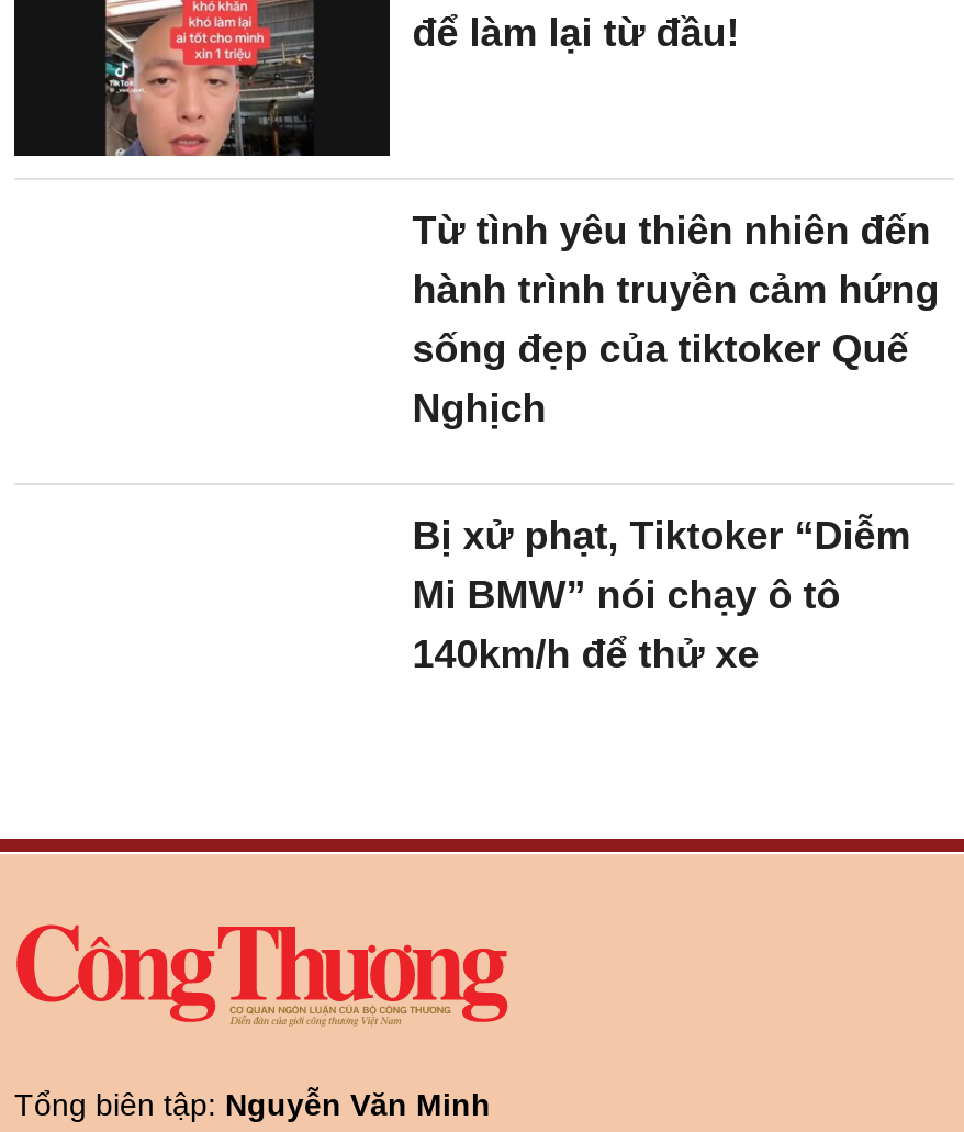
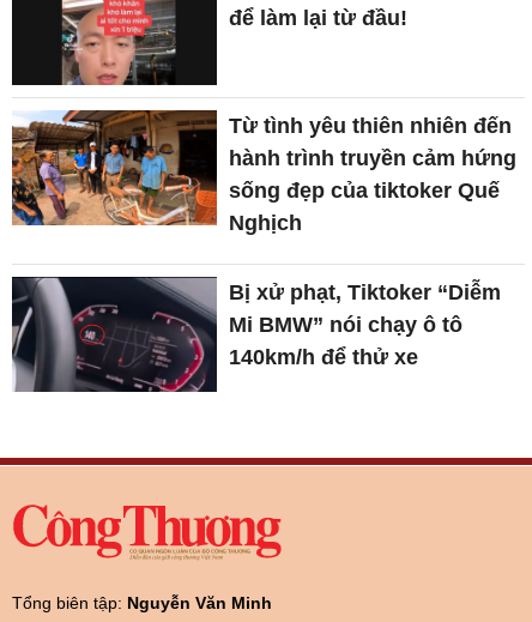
none -> [11,109,218,227] [image]
none -> [11,276,218,393] [image]

